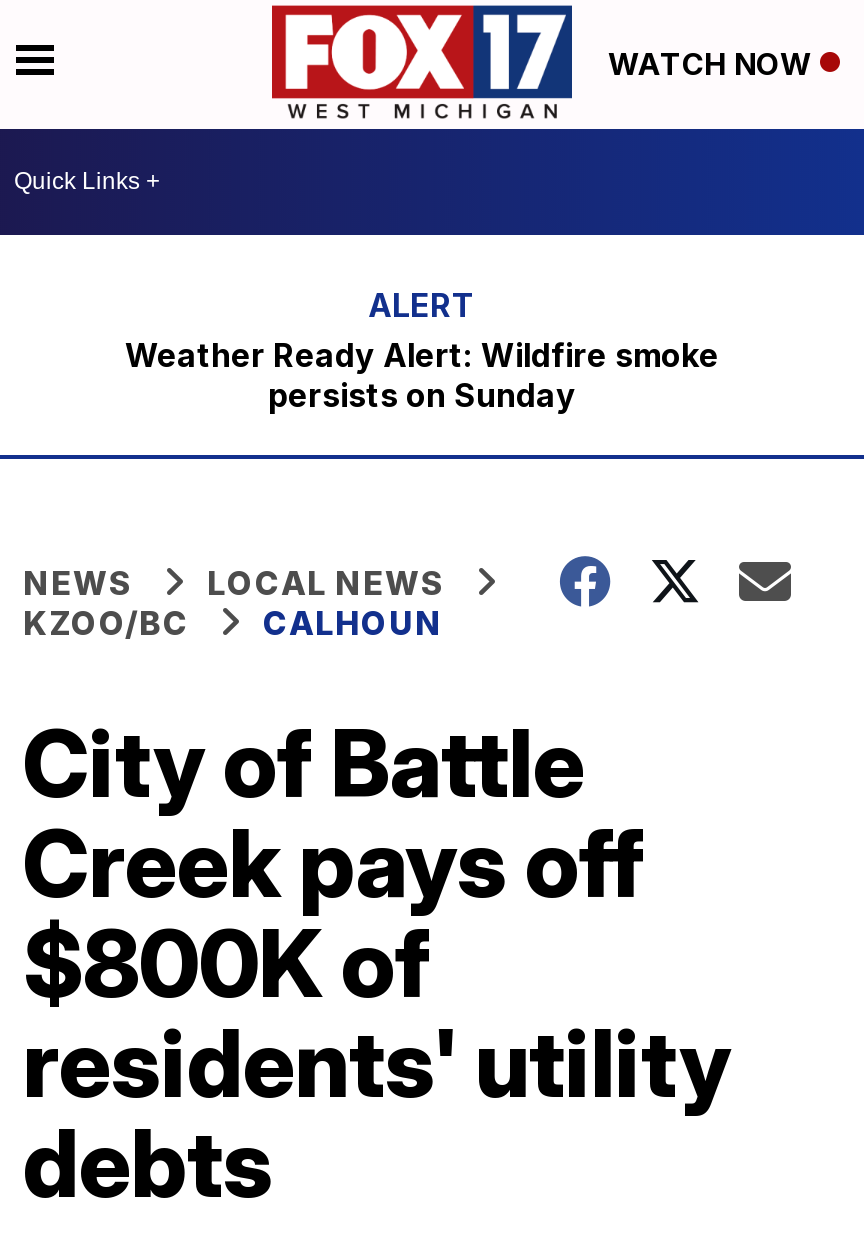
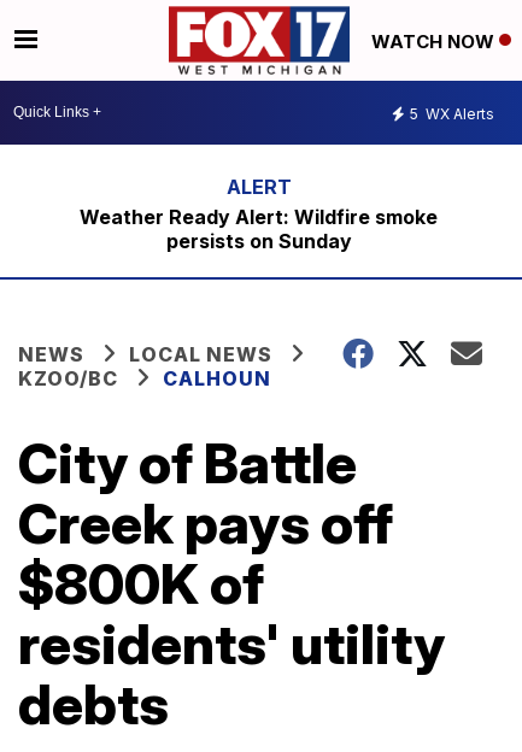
none -> [410,105,494,123] 5 WX Alerts

